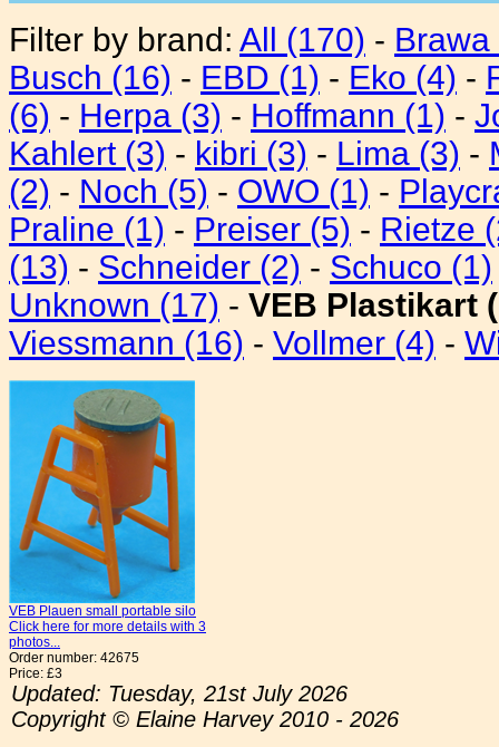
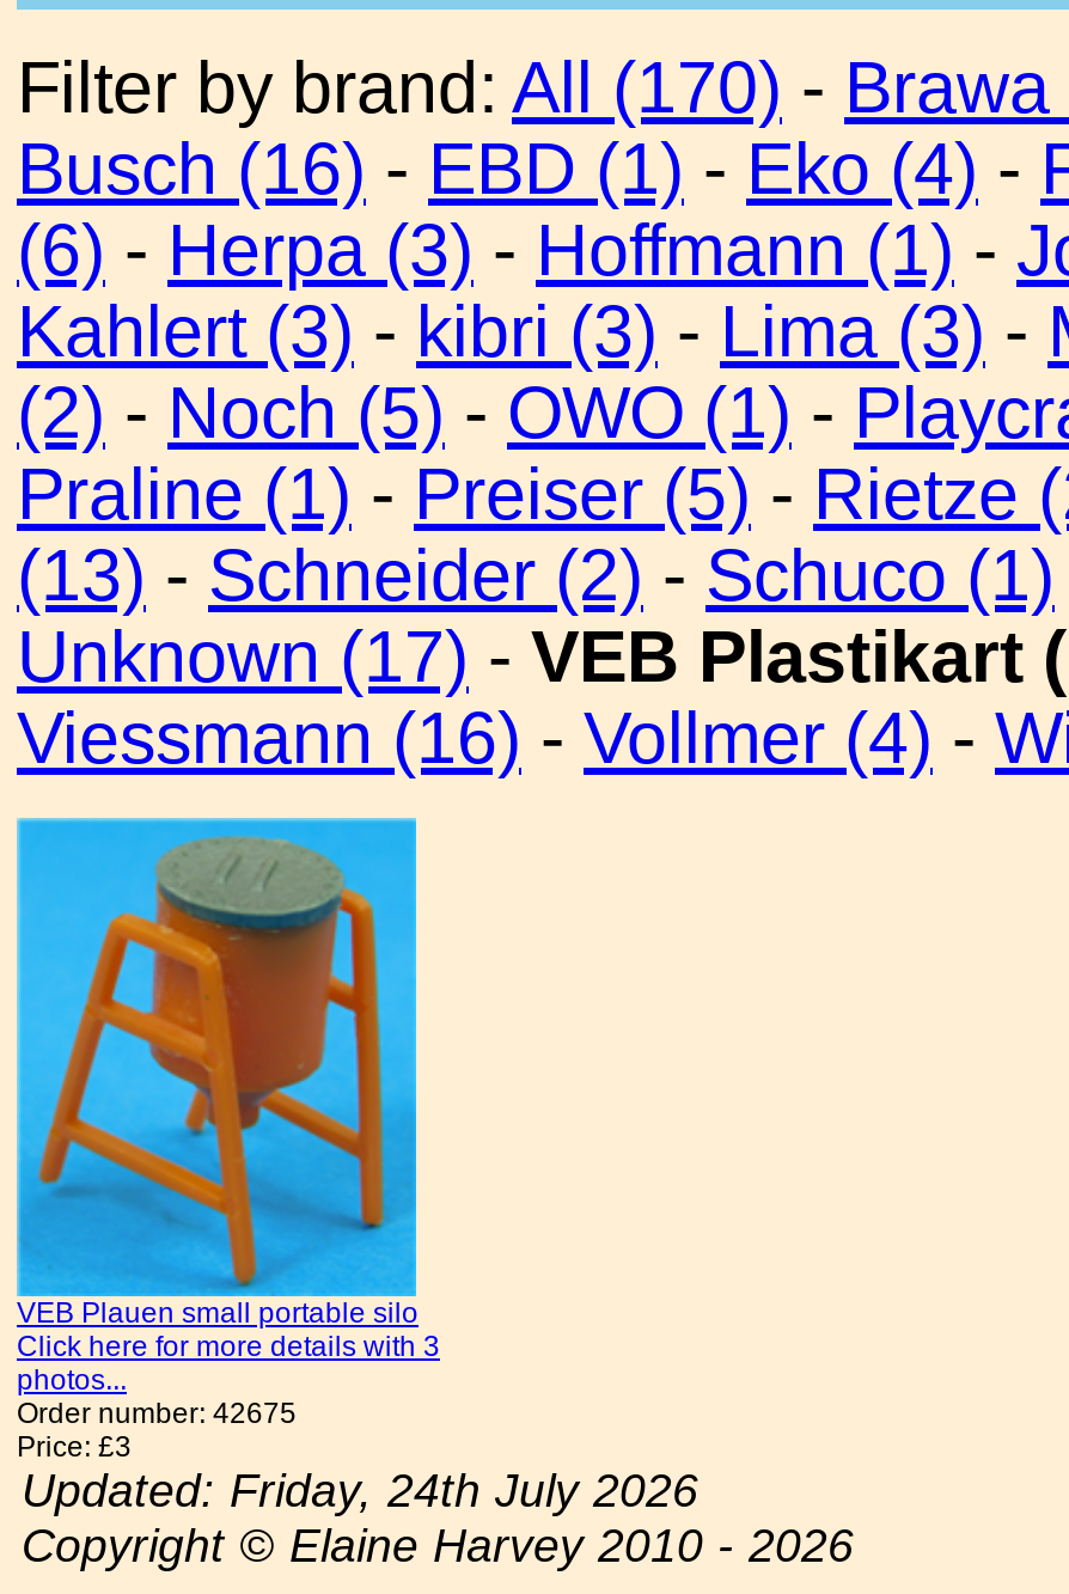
[11,681,348,706] Updated: Tuesday, 21st July 2026 -> [22,1464,698,1516] Updated: Friday, 24th July 2026

